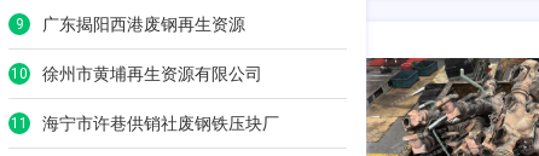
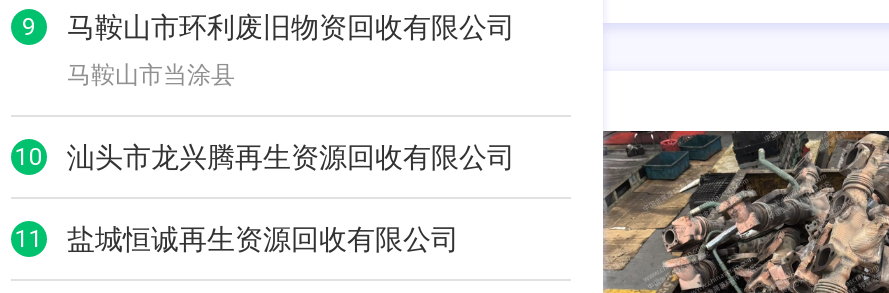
[42,15,245,34] 广东揭阳西港废钢再生资源 -> [67,11,515,89] 马鞍山市环利废旧物资回收有限公司 | 马鞍山市当涂县
[42,64,262,83] 徐州市黄埔再生资源有限公司 -> [67,141,515,173] 汕头市龙兴腾再生资源回收有限公司
[42,114,279,133] 海宁市许巷供销社废钢铁压块厂 -> [67,223,459,255] 盐城恒诚再生资源回收有限公司

